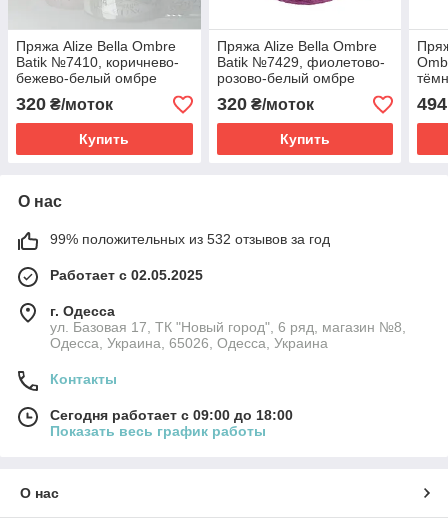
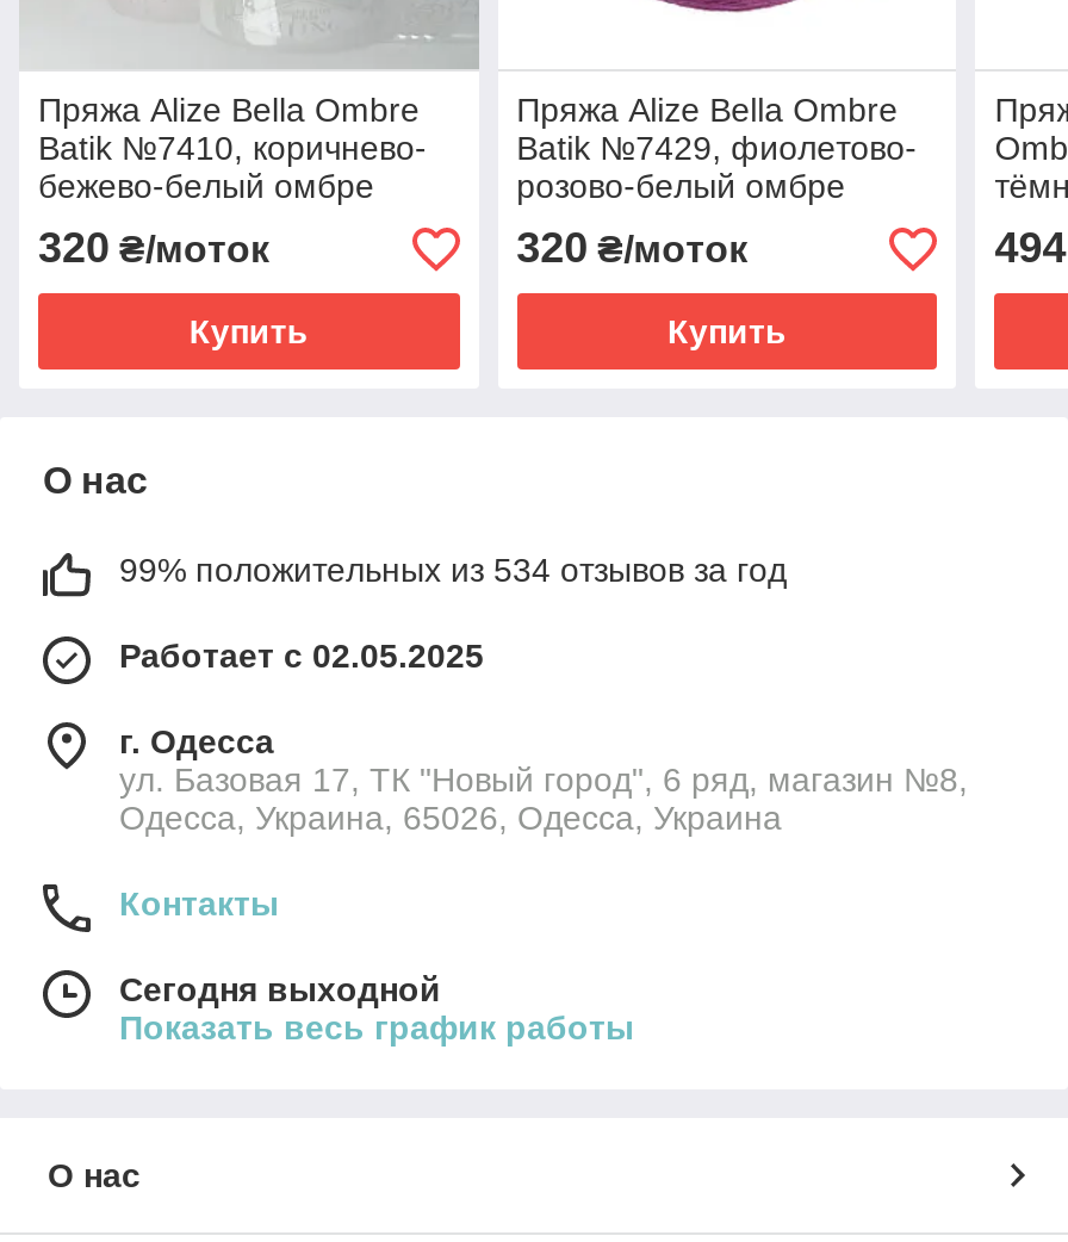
[50,231,330,247] 99% положительных из 532 отзывов за год -> [119,552,787,590] 99% положительных из 534 отзывов за год
[50,407,293,423] Сегодня работает с 09:00 до 18:00 -> [119,971,441,1010] Сегодня выходной

